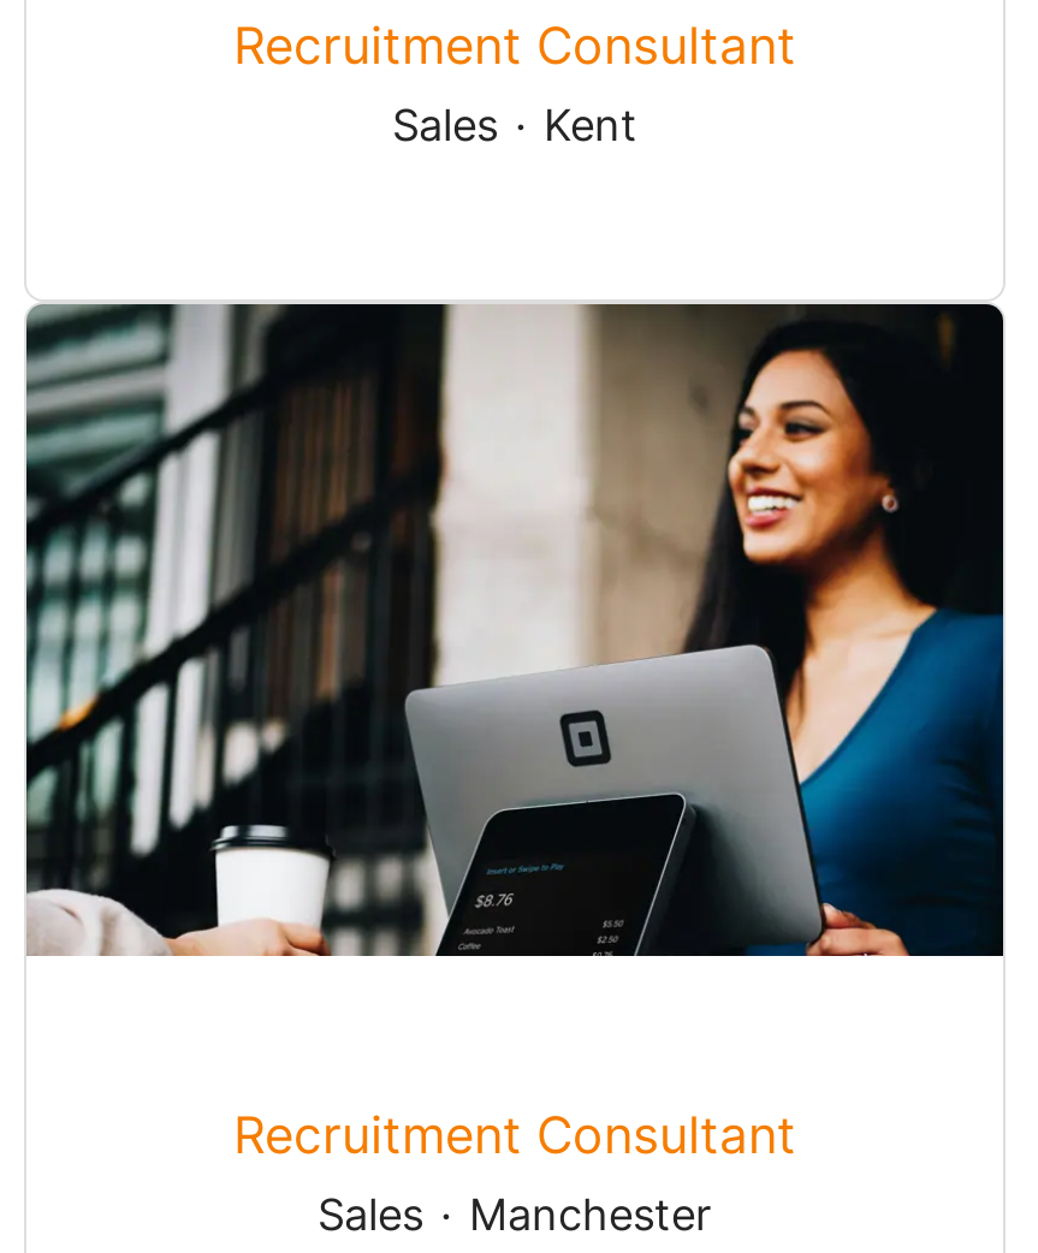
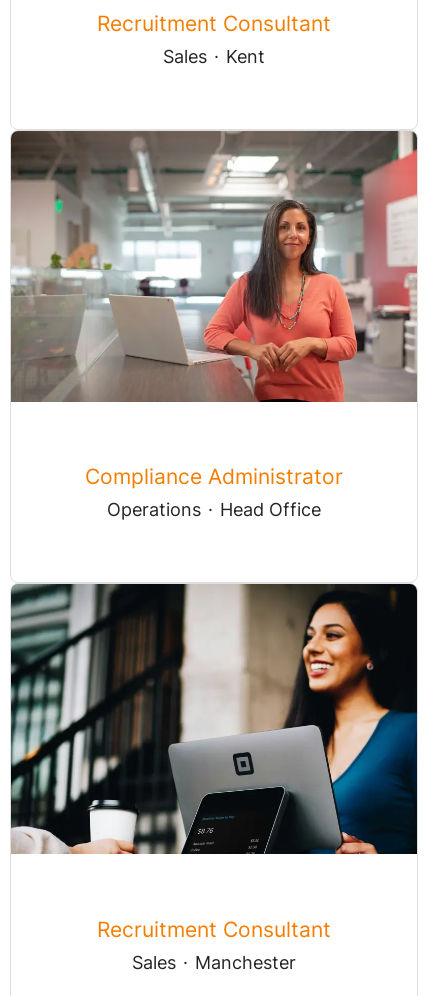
none -> [10,131,418,403] [image]
none -> [85,464,343,520] Compliance Administrator | Operations · Head Office

